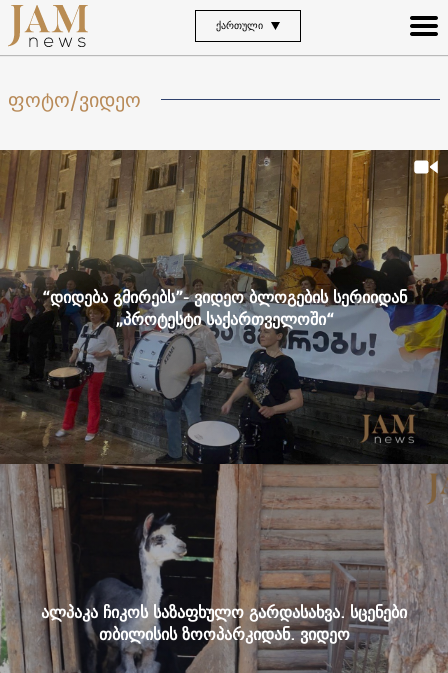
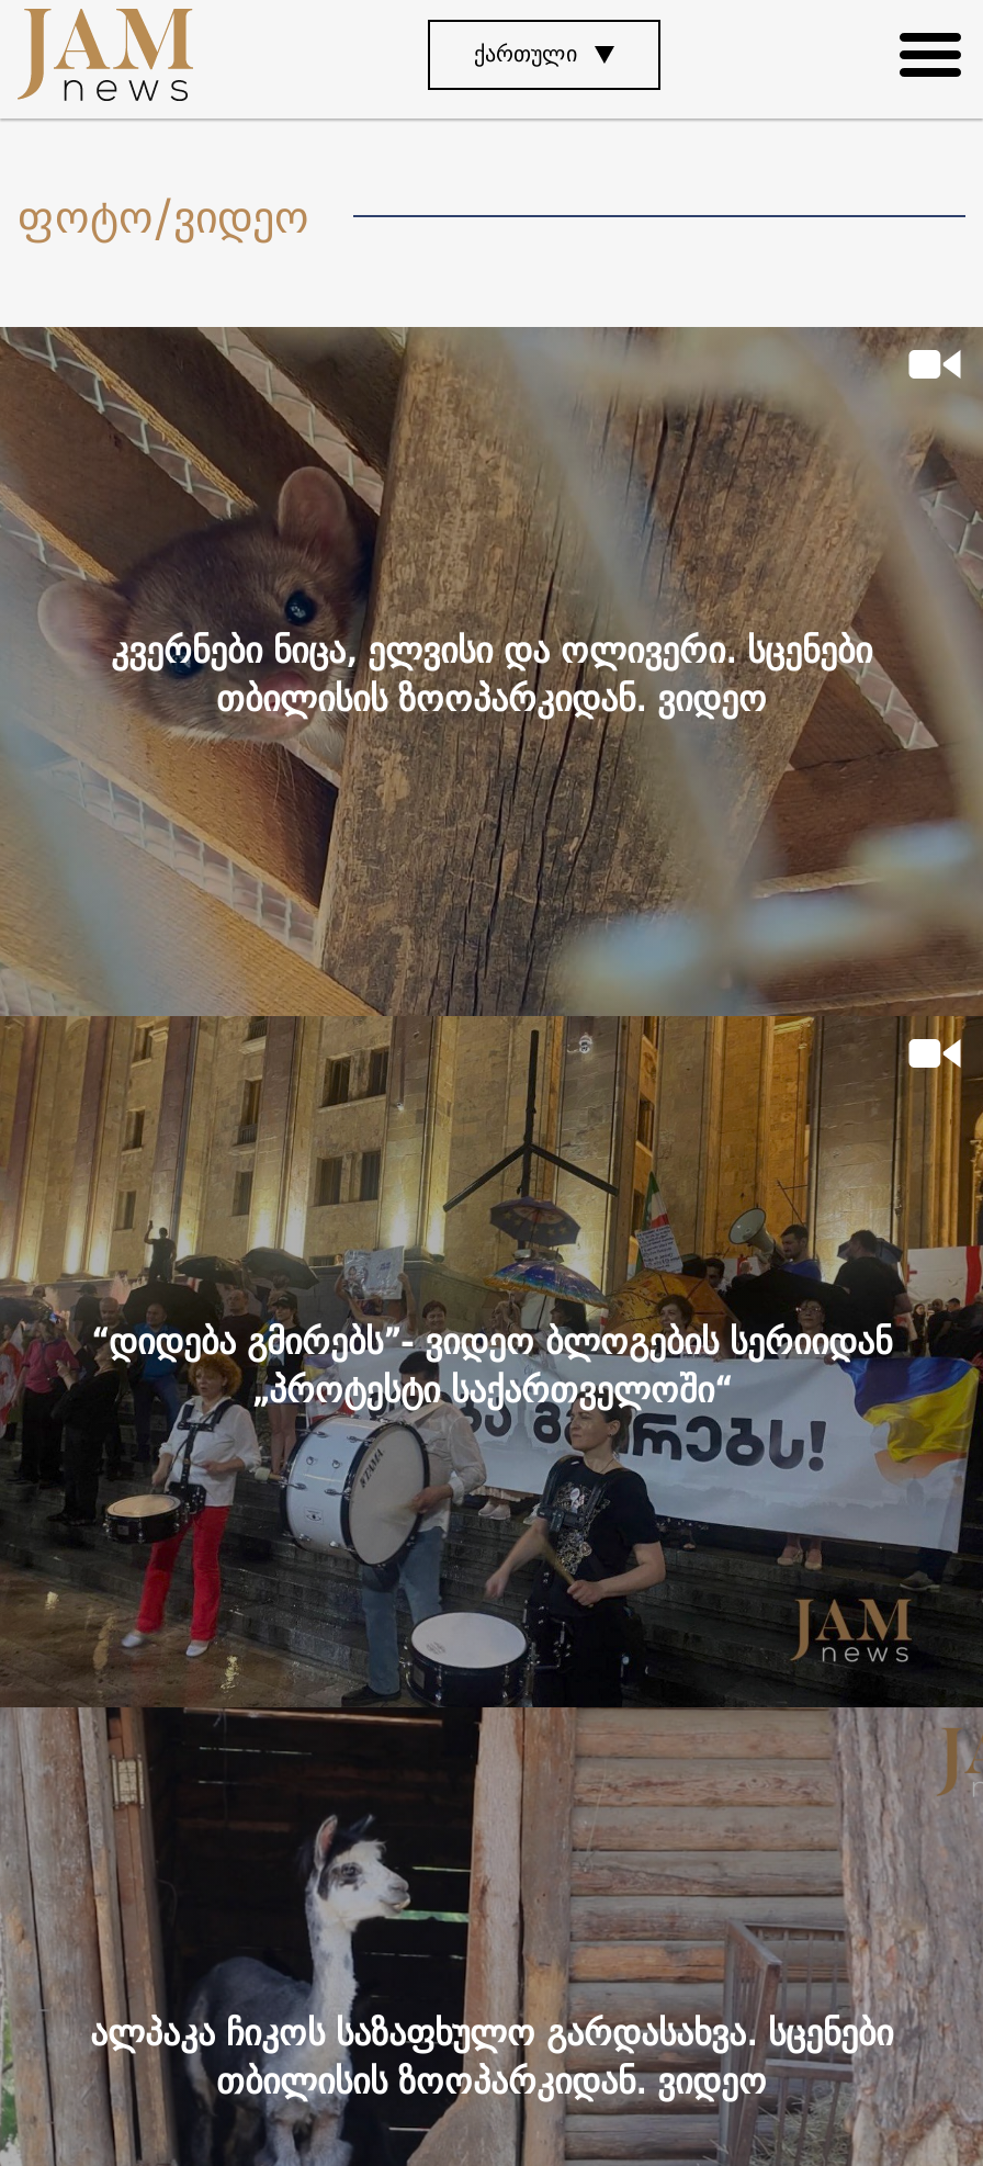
none -> [7,327,976,1020] [image] | კვერნები ნიცა, ელვისი და ოლივერი. სცენები | თბილისის ზოოპარკიდან. ვიდეო

